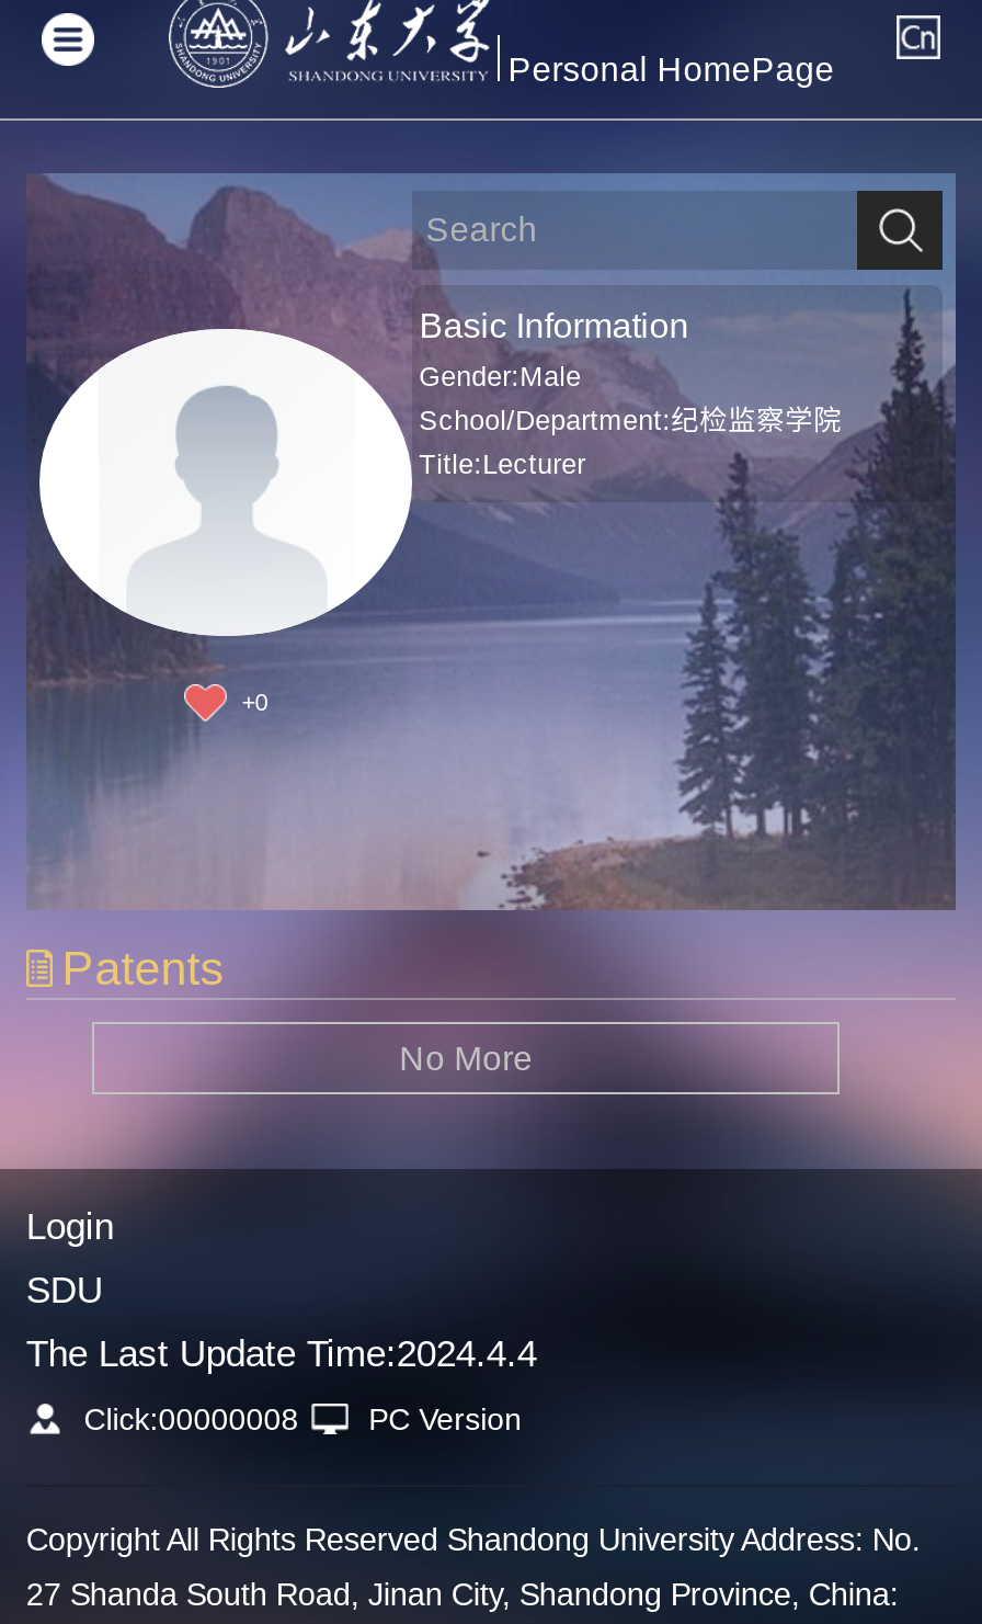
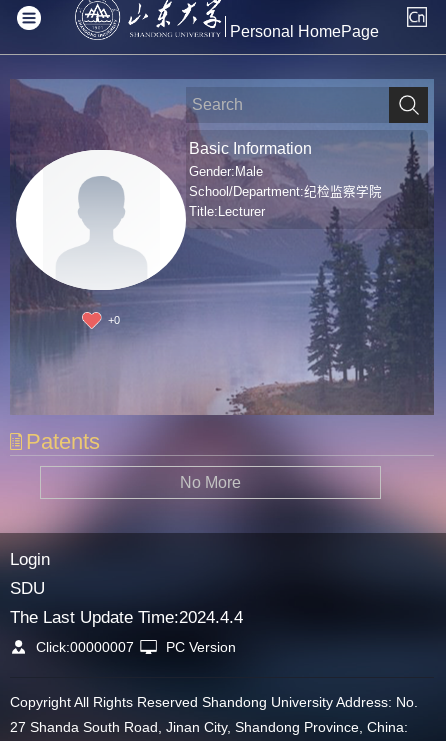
[84,1401,522,1436] Click:00000008 PC Version -> [36,639,236,655] Click:00000007 PC Version

